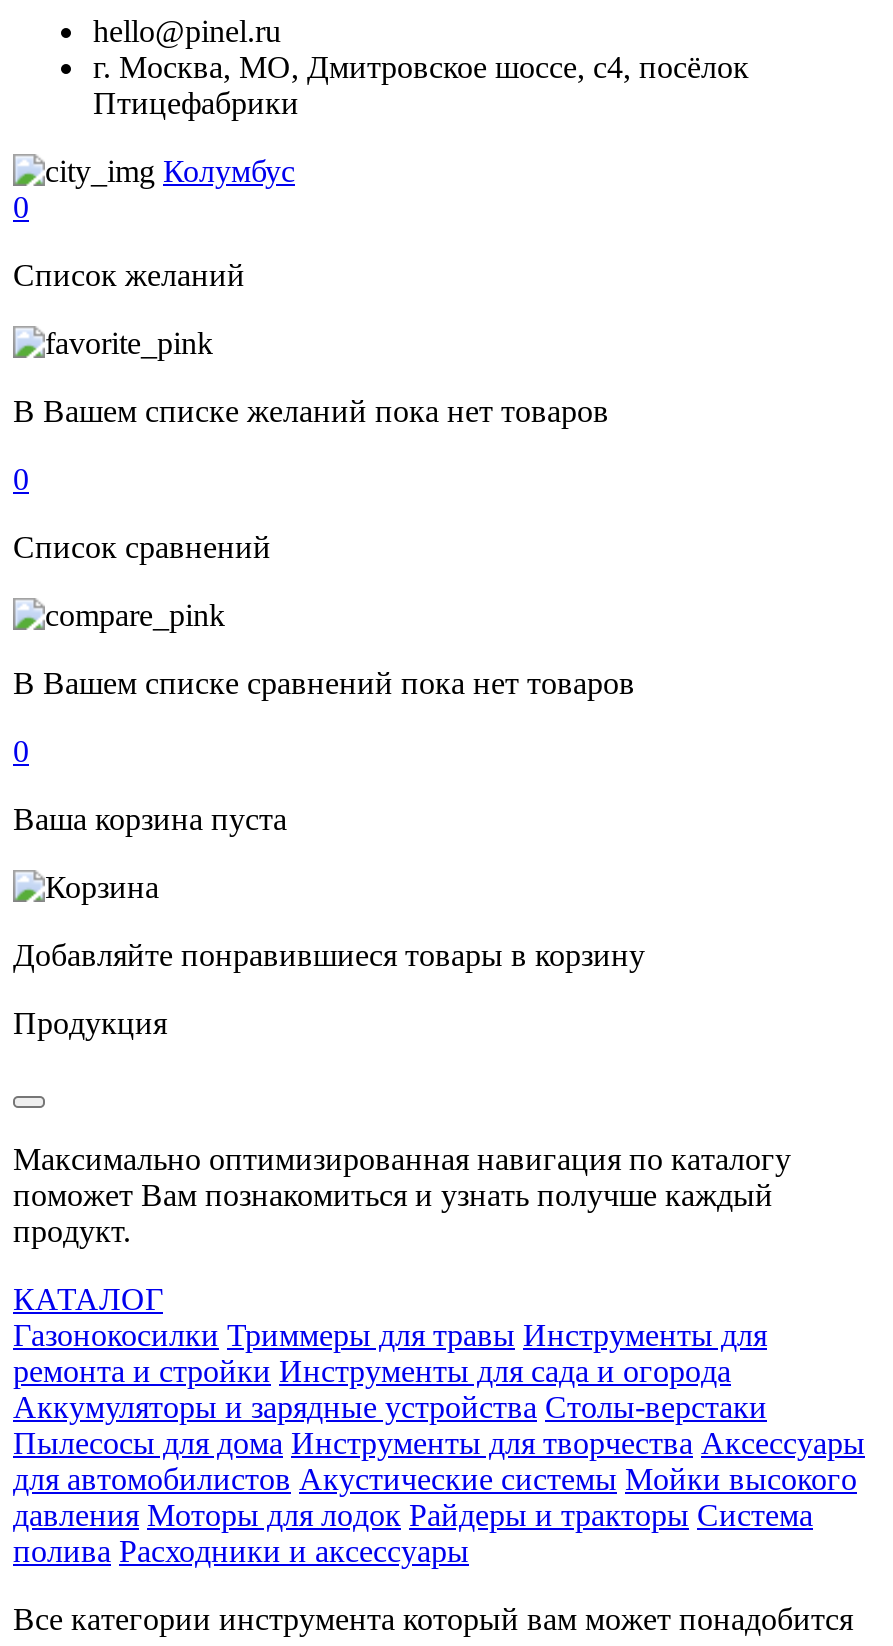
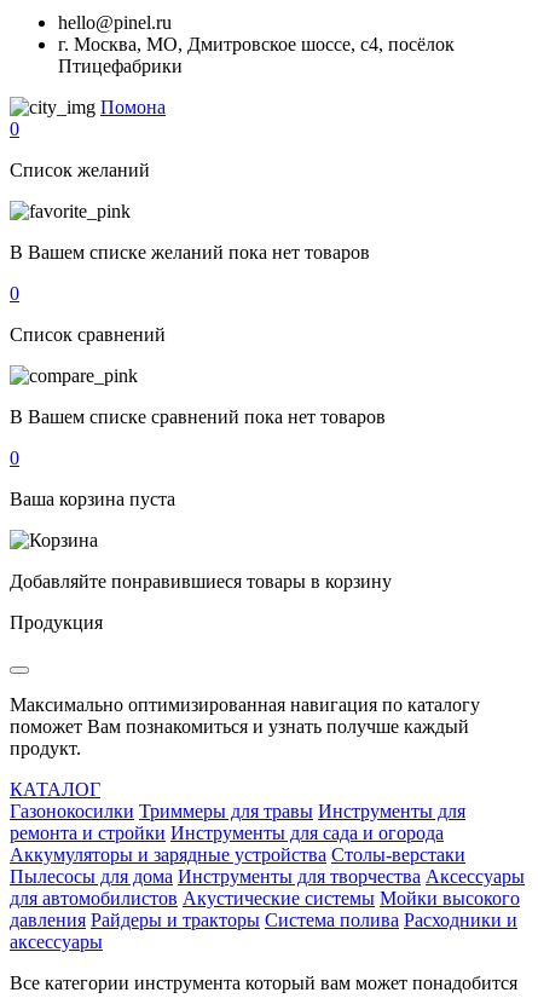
[163,154,295,188] Колумбус -> [100,97,166,117] Помона
[13,1498,813,1568] давления Моторы для лодок Райдеры и тракторы Система | полива Расходники и аксессуары -> [10,910,517,952] давления Райдеры и тракторы Система полива Расходники и | аксессуары

